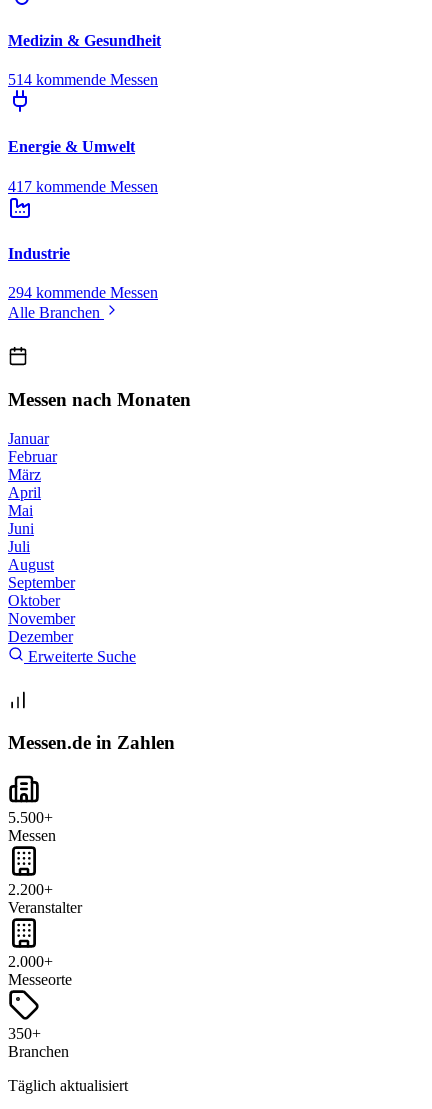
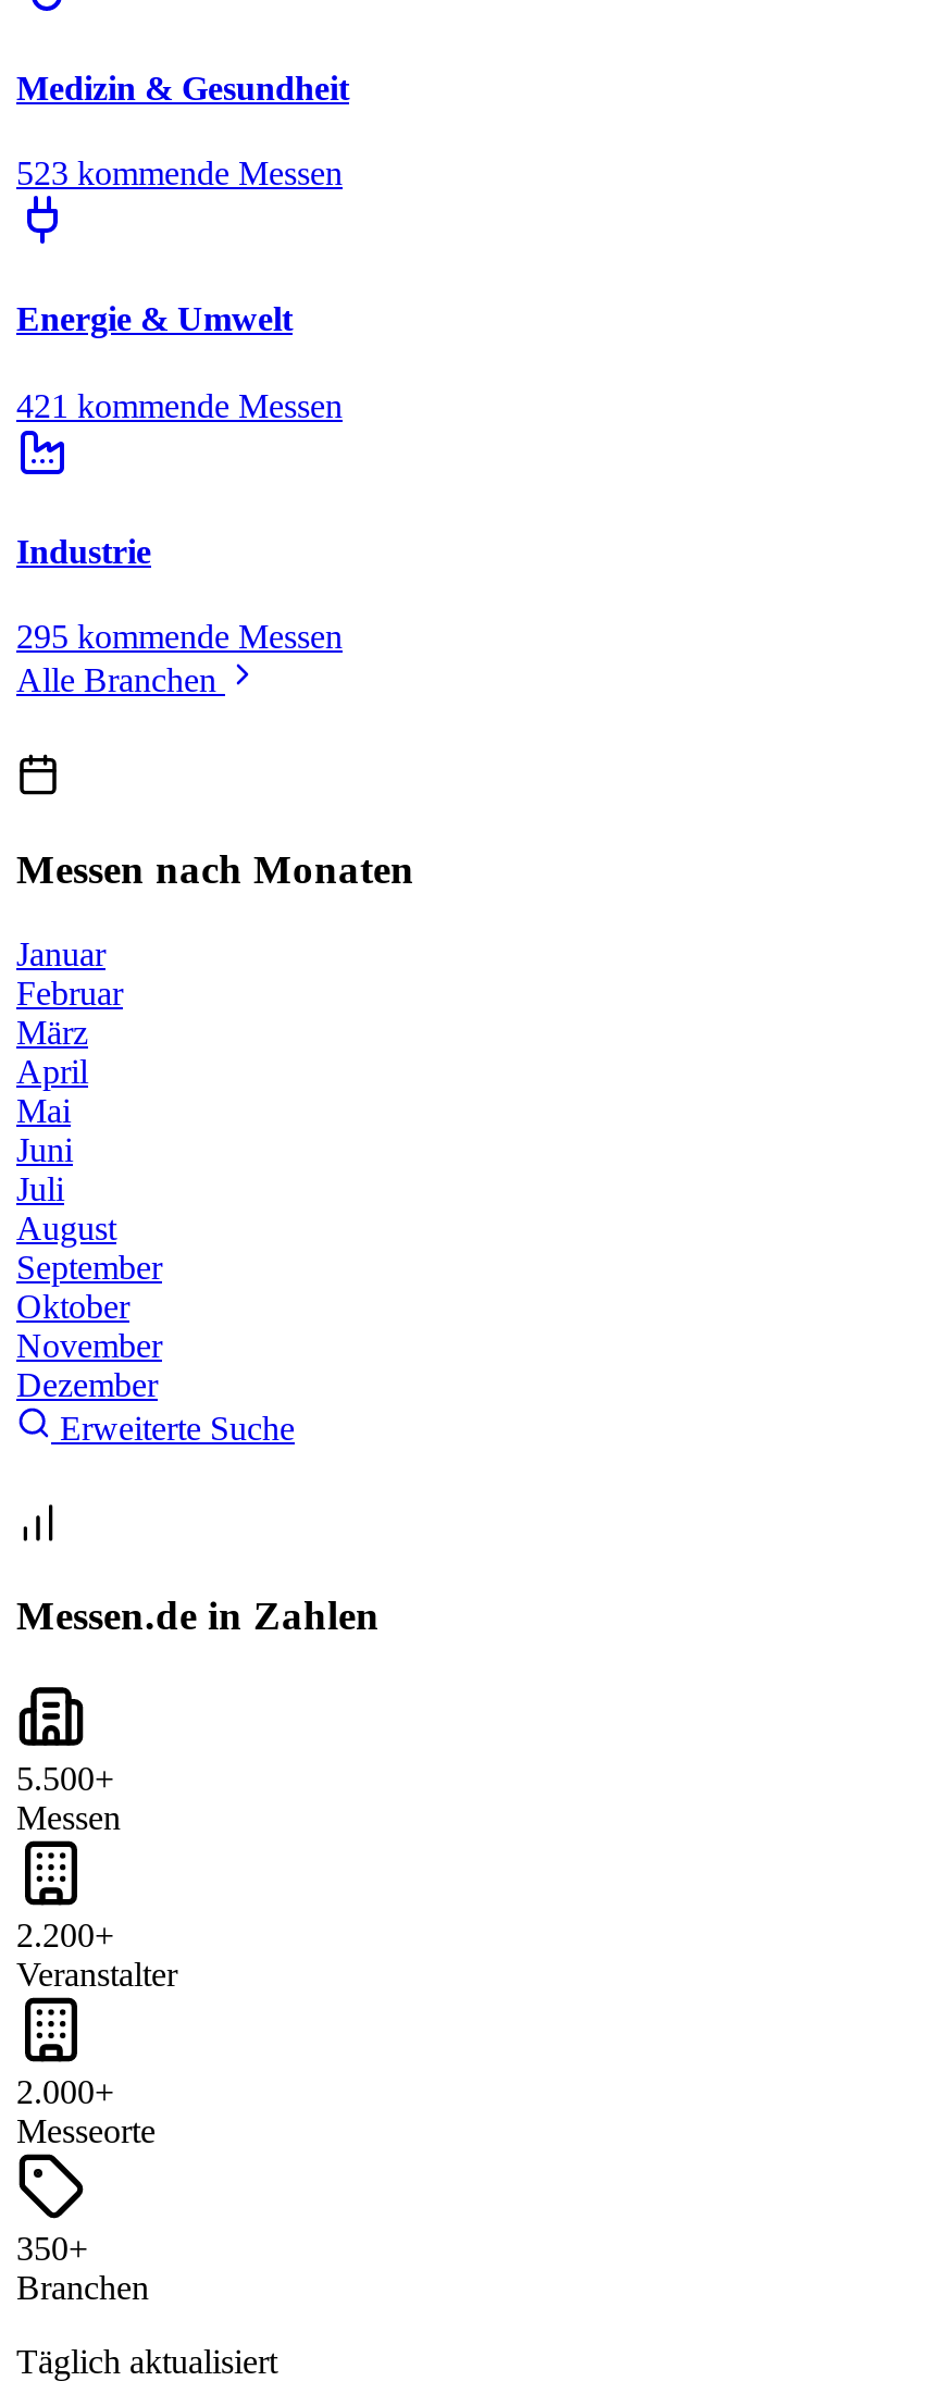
[8,71,158,88] 514 kommende Messen -> [16,155,343,192] 523 kommende Messen
[8,178,158,195] 417 kommende Messen -> [16,387,343,424] 421 kommende Messen
[8,284,158,301] 294 kommende Messen -> [16,618,343,655] 295 kommende Messen

